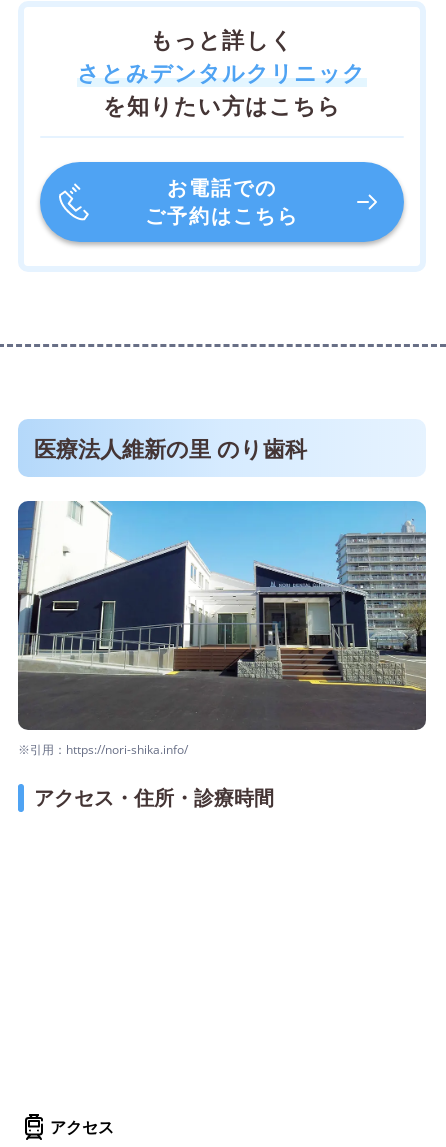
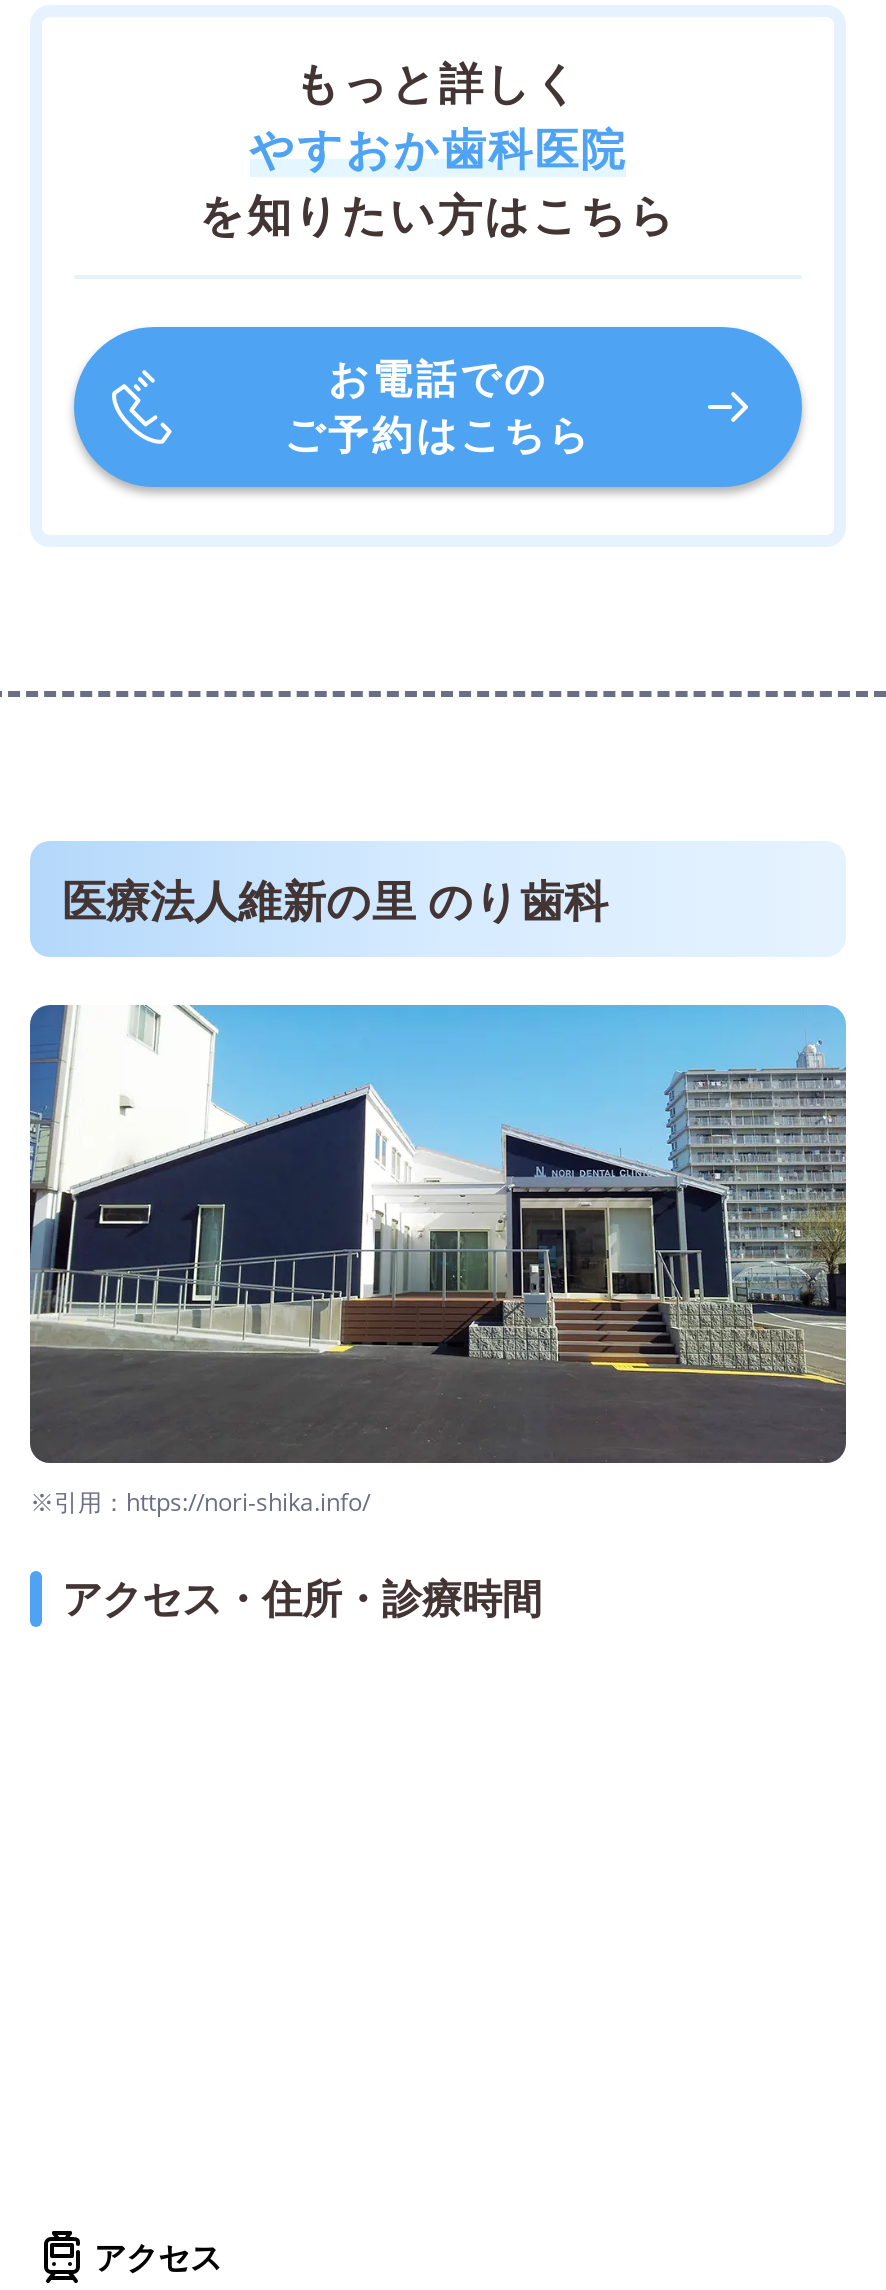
[77,57,367,87] さとみデンタルクリニック -> [249,116,627,176] やすおか歯科医院

